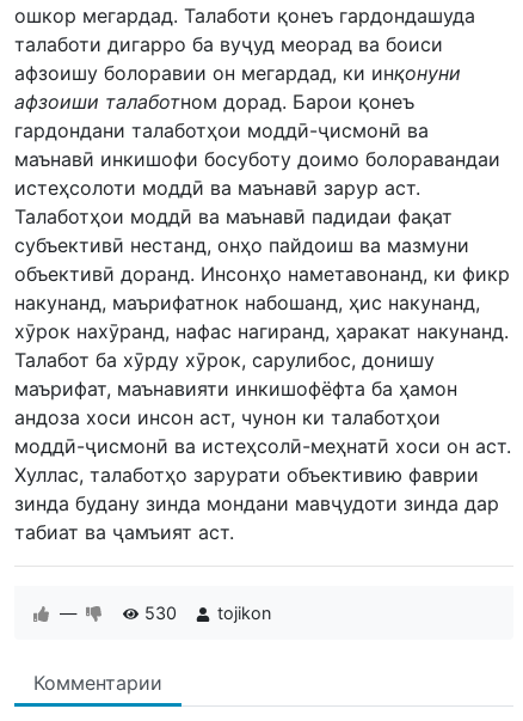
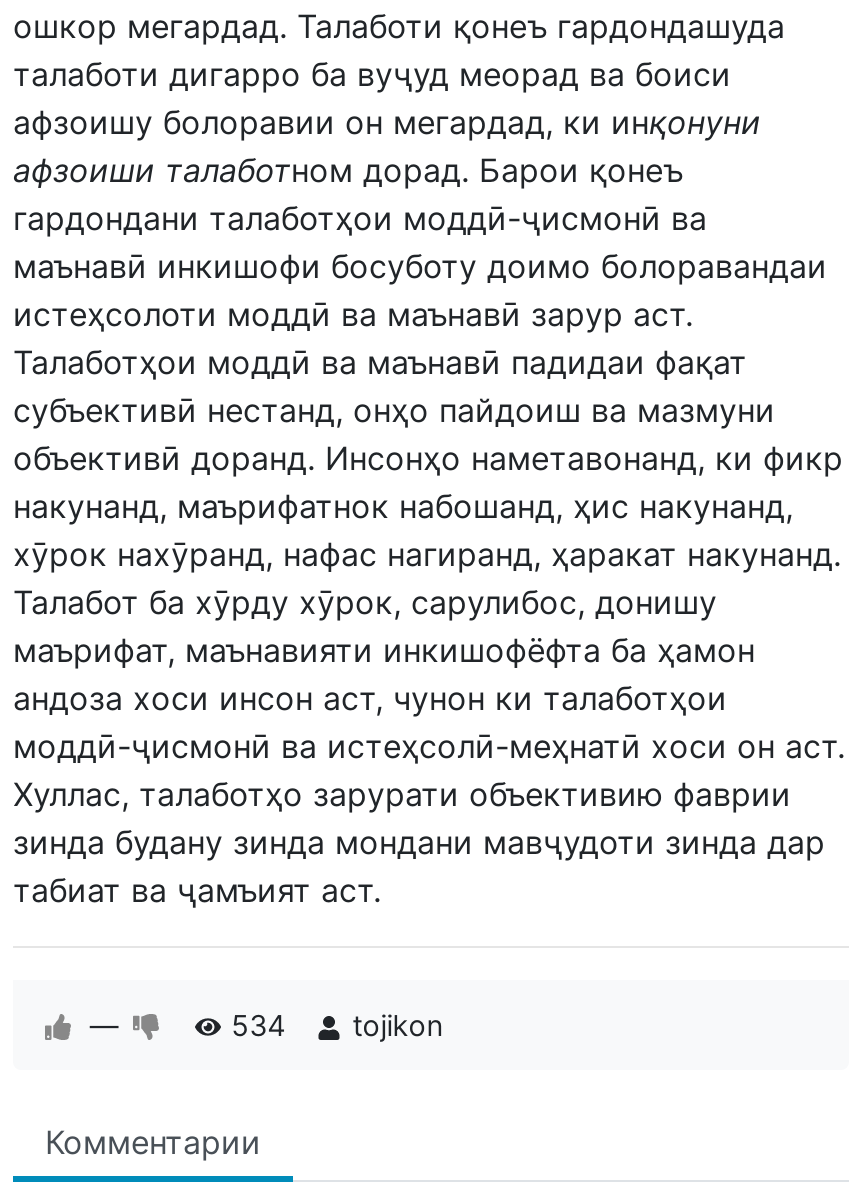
[140,603,271,623] 530 tojikon -> [223,1008,443,1042] 534 tojikon

